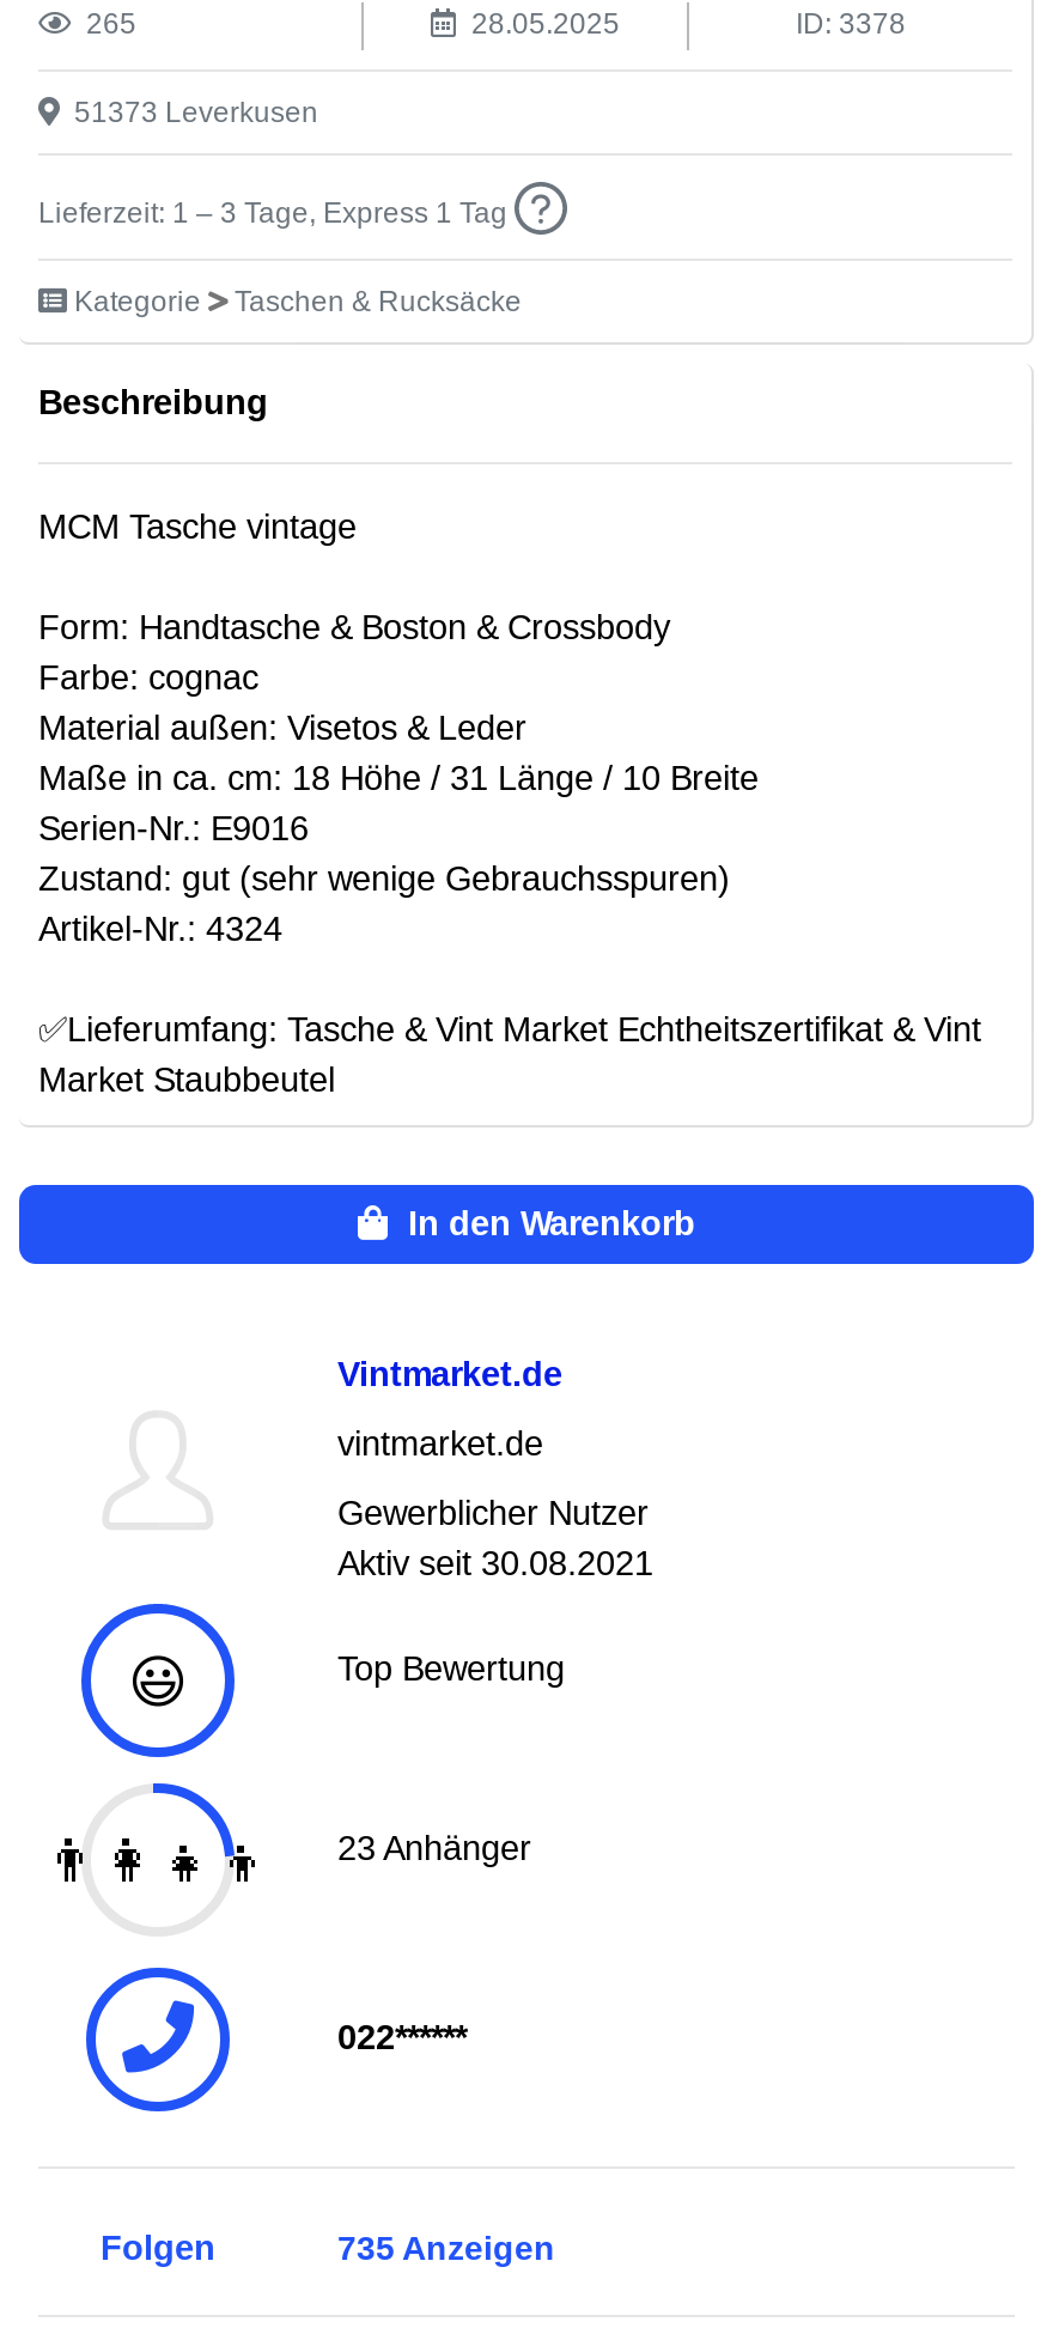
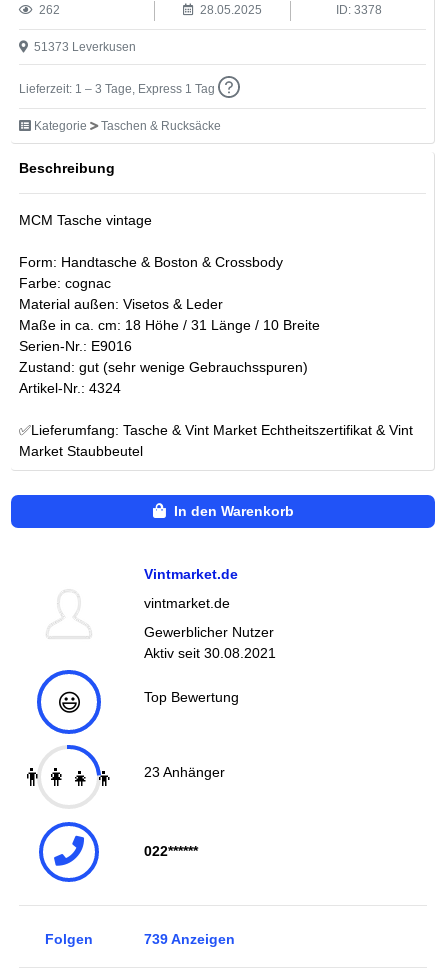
[86,8,136,42] 265 -> [39,3,60,17] 262
[337,2230,555,2268] 735 Anzeigen -> [144,931,235,947] 739 Anzeigen

